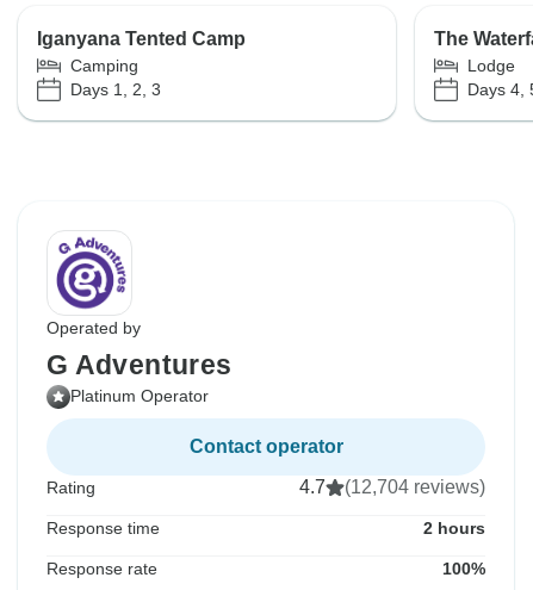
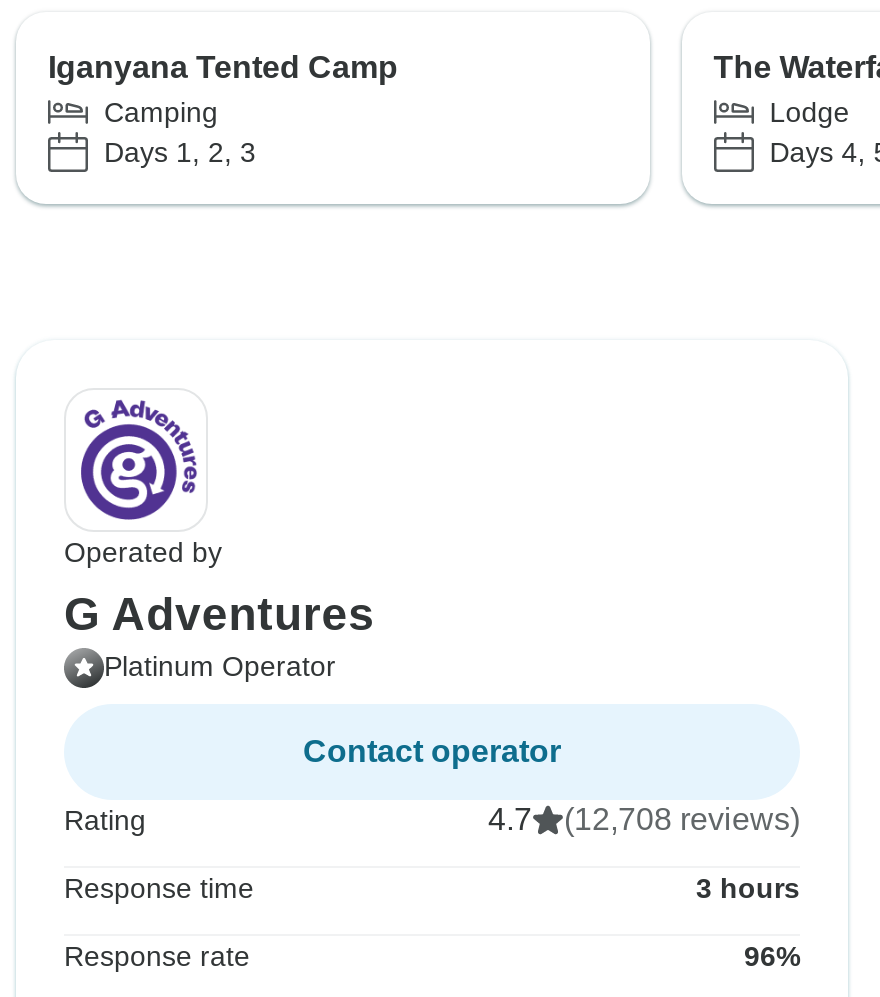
[299,477,485,498] 4.7 (12,704 reviews) -> [488,803,800,837] 4.7 (12,708 reviews)
[423,519,485,538] 2 hours -> [696,873,800,905] 3 hours
[442,559,485,579] 100% -> [744,941,800,973] 96%

